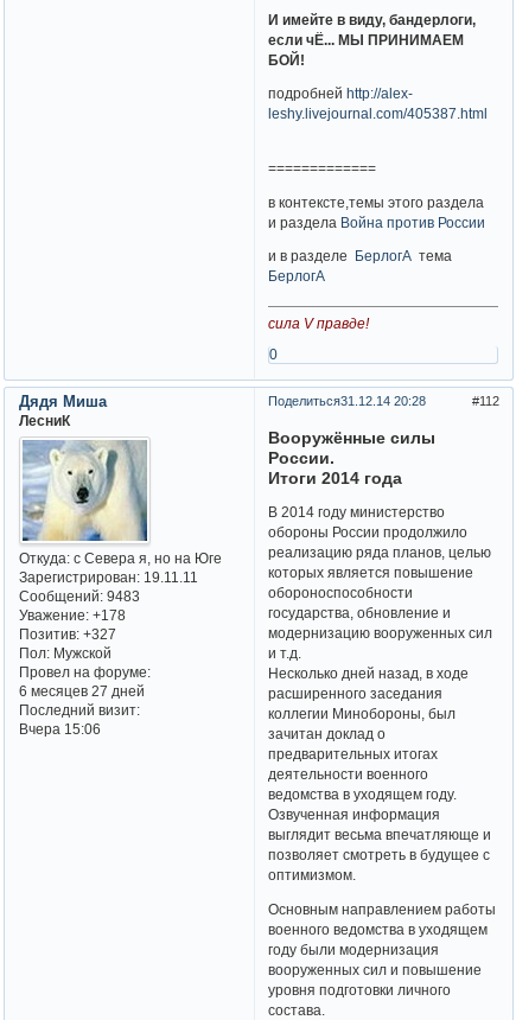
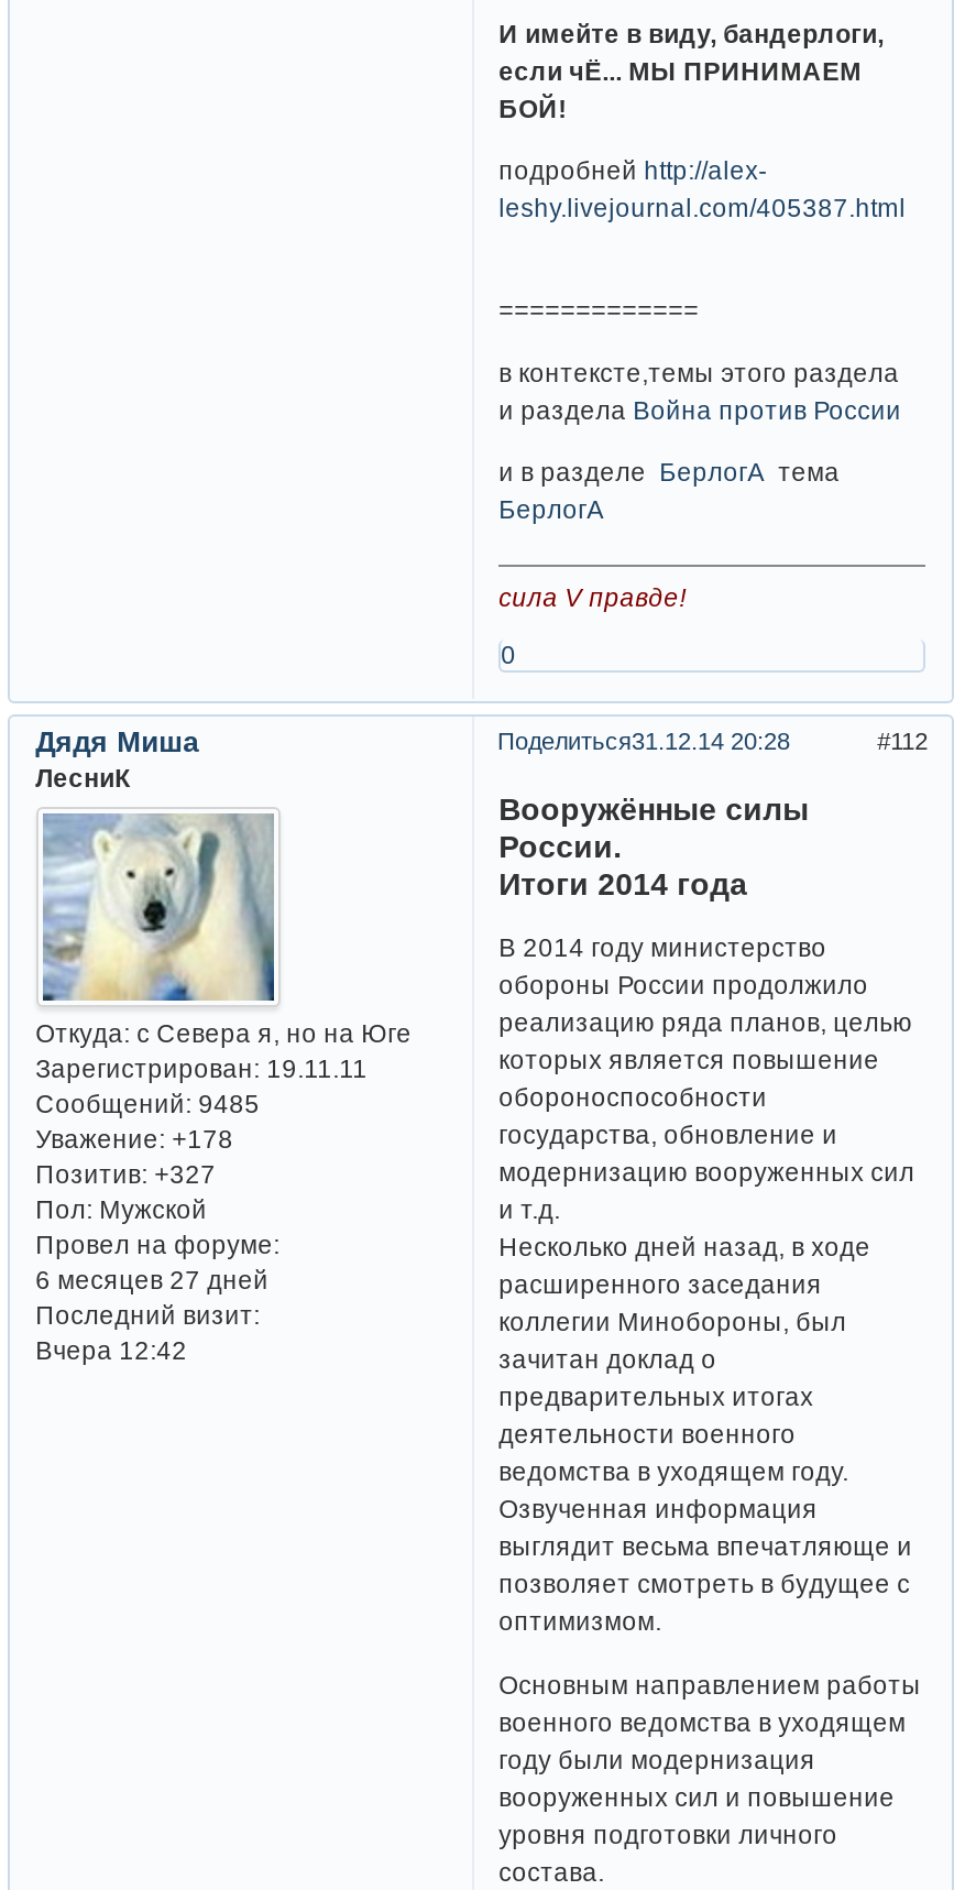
[19,588,139,604] Сообщений: 9483 -> [35,1089,260,1117] Сообщений: 9485
[19,721,100,737] Вчера 15:06 -> [35,1335,187,1364] Вчера 12:42

